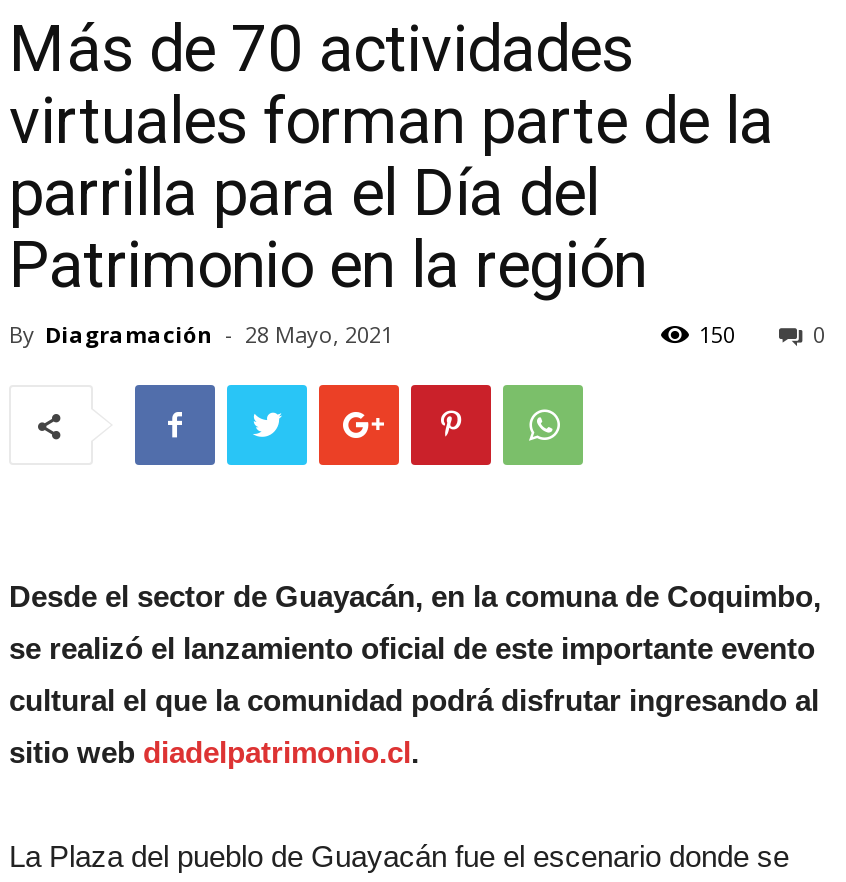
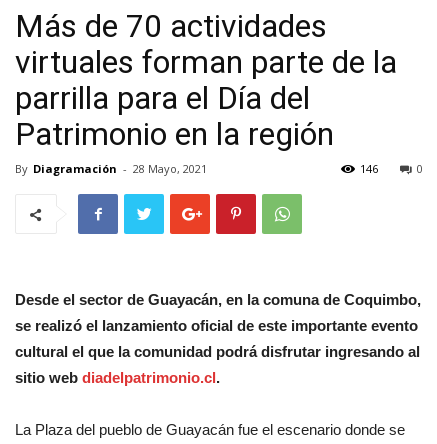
[699,319,735,349] 150 -> [360,161,378,176] 146

